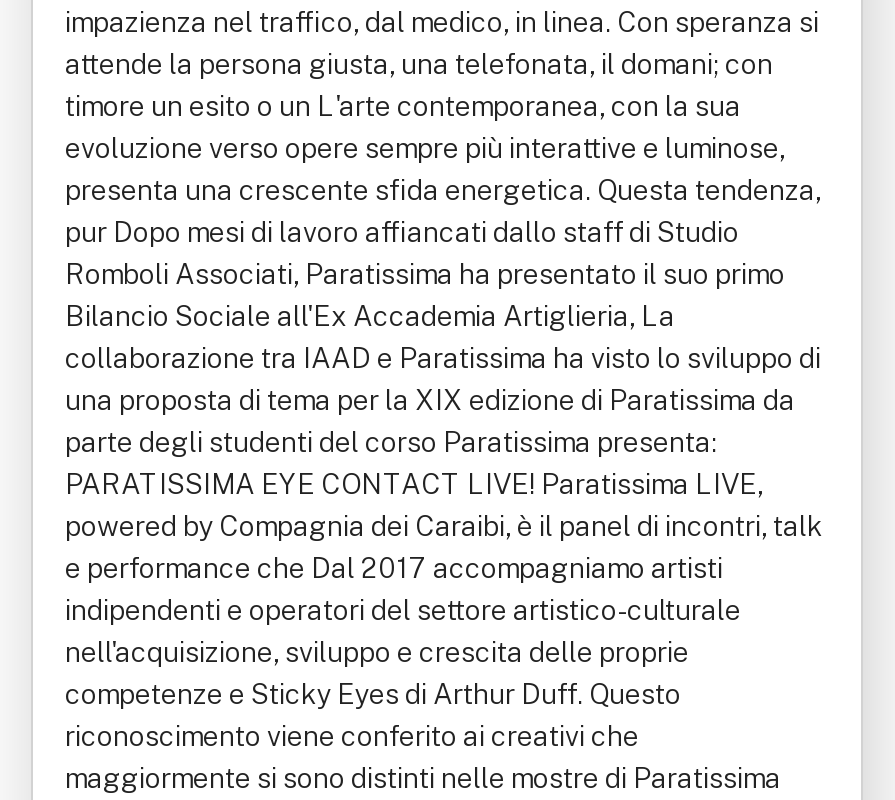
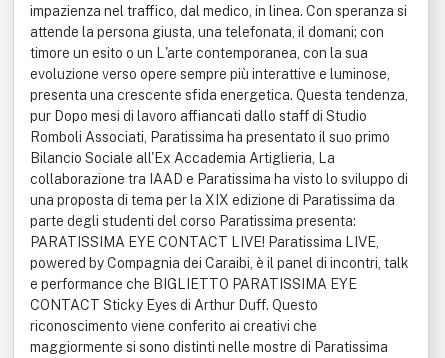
[65,552,741,710] e performance che Dal 2017 accompagniamo artisti | indipendenti e operatori del settore artistico-culturale | nell'acquisizione, sviluppo e crescita delle proprie | competenze e Sticky Eyes di Arthur Duff. Questo -> [30,276,357,313] e performance che BIGLIETTO PARATISSIMA EYE | CONTACT Sticky Eyes di Arthur Duff. Questo

